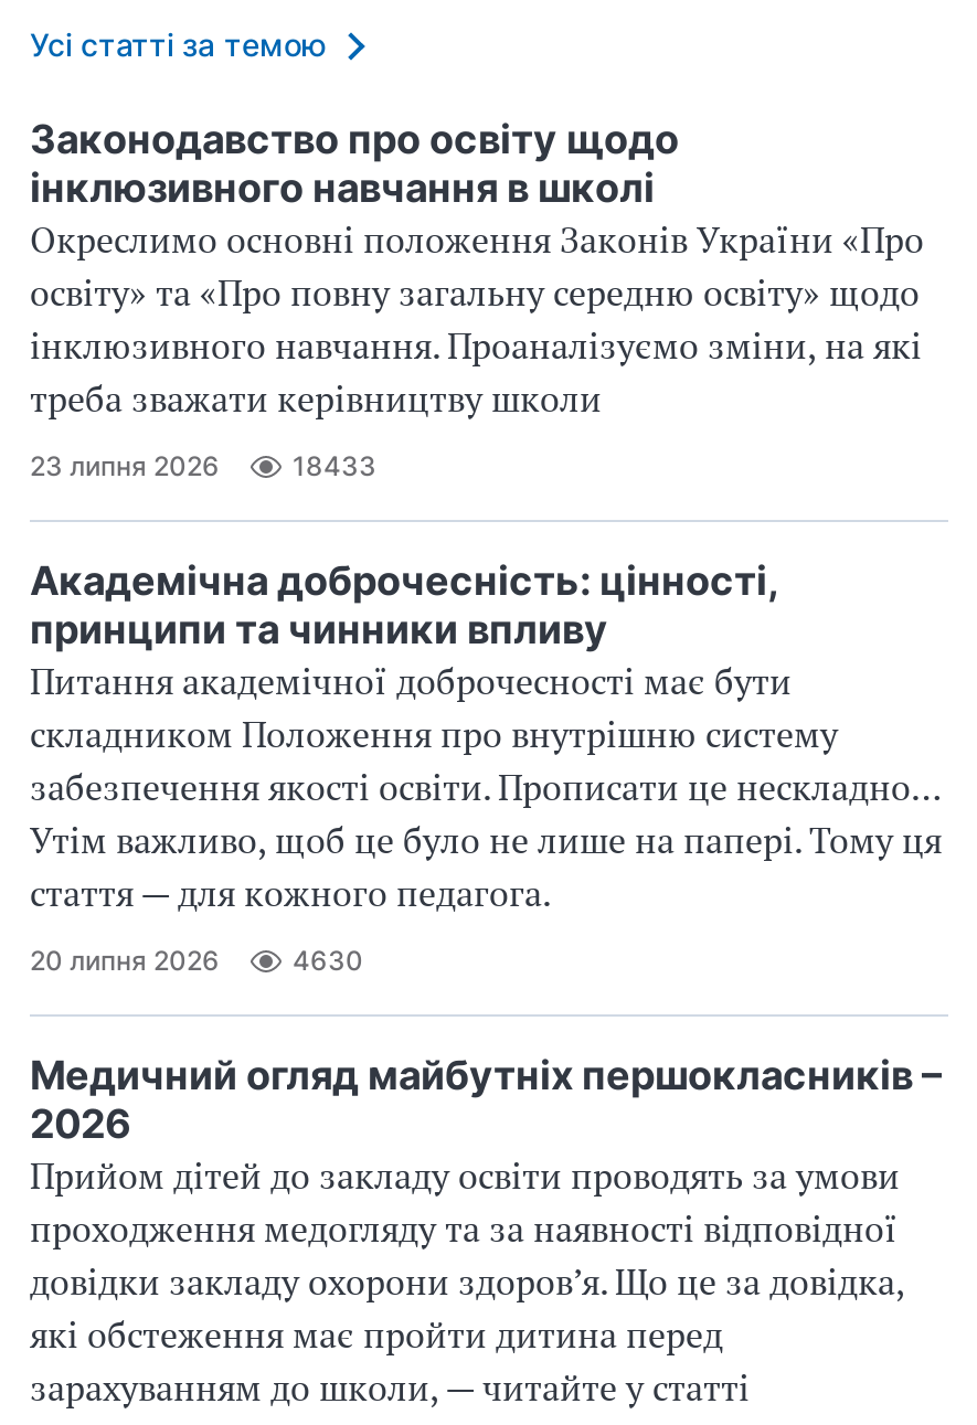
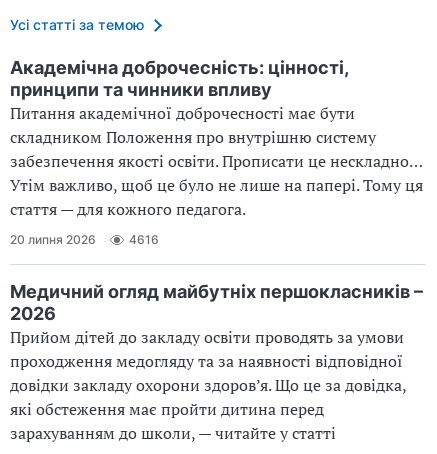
[30,116,924,483] Законодавство про освіту щодо | інклюзивного навчання в школі | Окреслимо основні положення Законів України «Про | освіту» та «Про повну загальну середню освіту» щодо | інклюзивного навчання. Проаналізуємо зміни, на які | треба зважати керівництву школи | 23 липня 2026 | 18433 -> none
[293,945,363,978] 4630 -> [129,232,159,247] 4616

